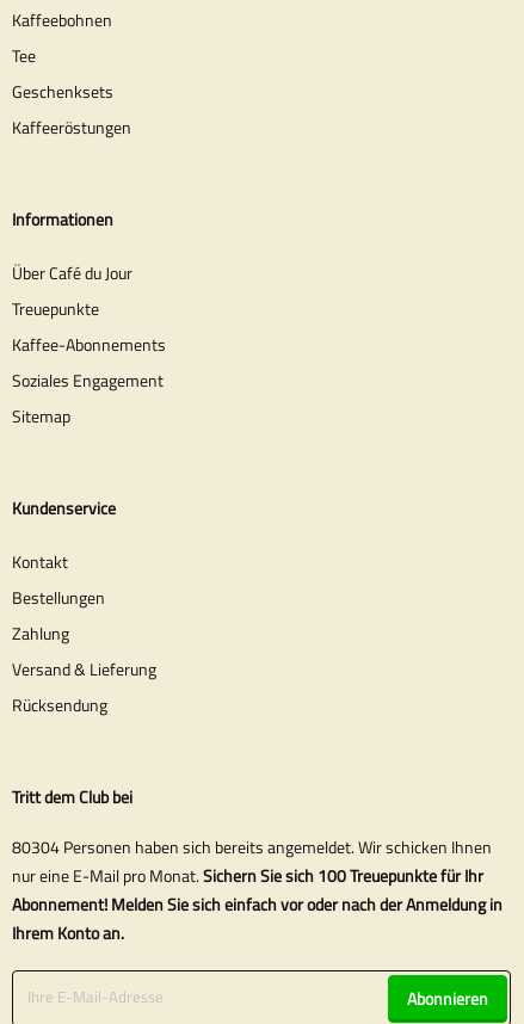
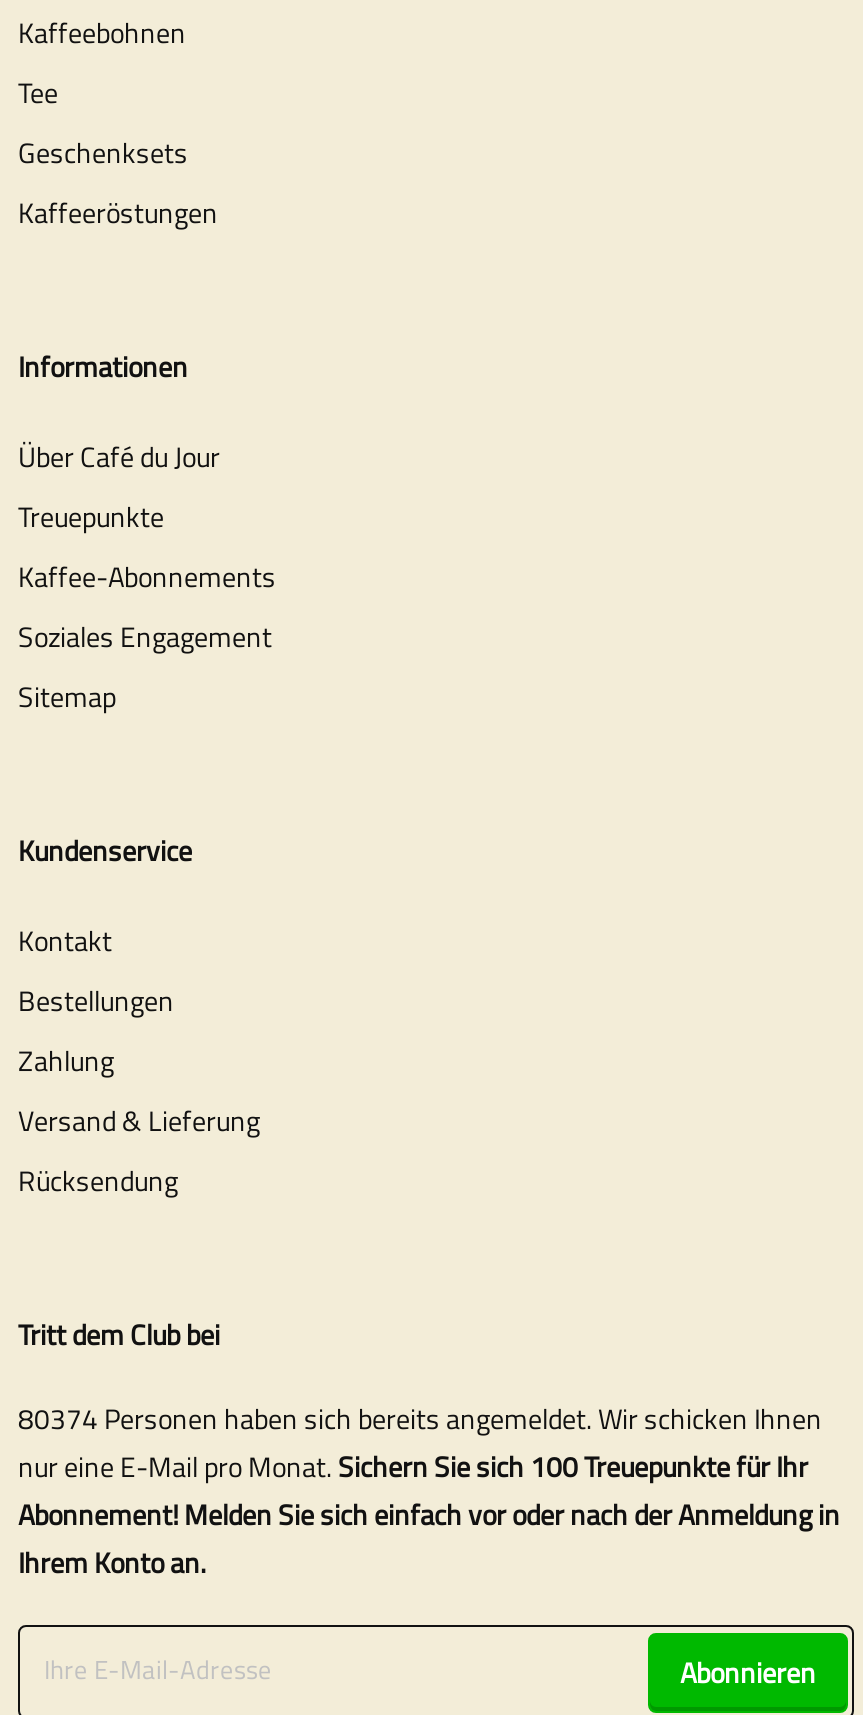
[12,835,492,860] 80304 Personen haben sich bereits angemeldet. Wir schicken Ihnen -> [18,1398,822,1440] 80374 Personen haben sich bereits angemeldet. Wir schicken Ihnen

